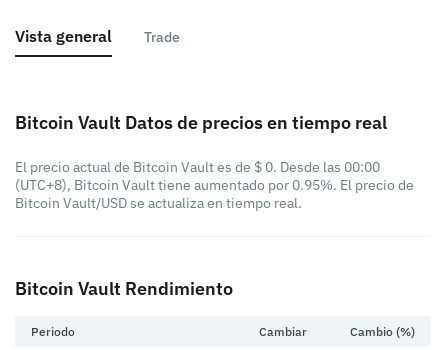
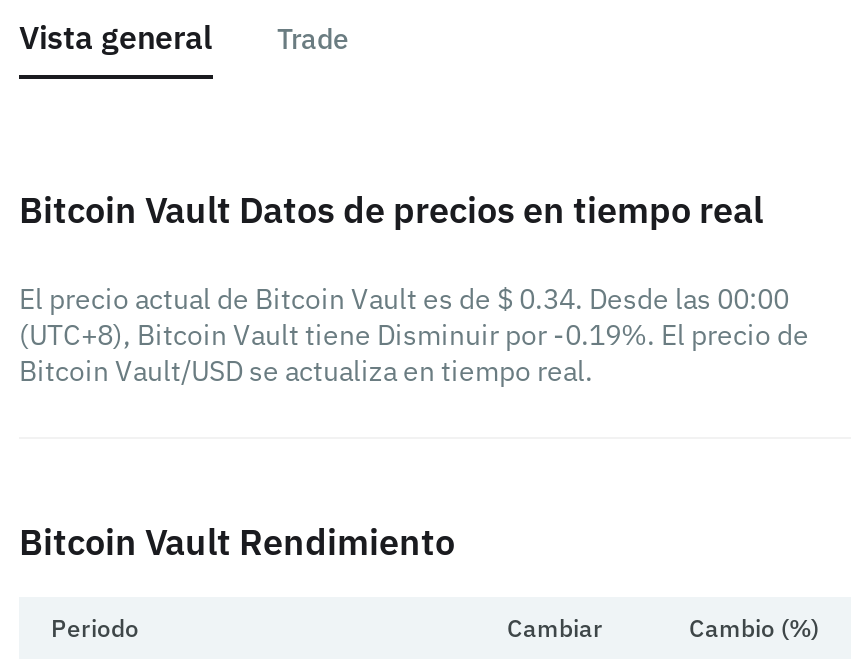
[15,158,380,176] El precio actual de Bitcoin Vault es de $ 0. Desde las 00:00 -> [19,281,789,317] El precio actual de Bitcoin Vault es de $ 0.34. Desde las 00:00
[15,176,414,194] (UTC+8), Bitcoin Vault tiene aumentado por 0.95%. El precio de -> [19,317,809,353] (UTC+8), Bitcoin Vault tiene Disminuir por -0.19%. El precio de

